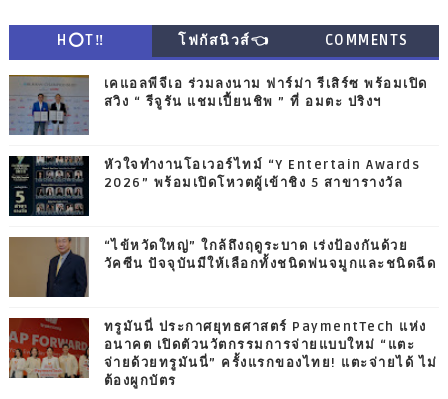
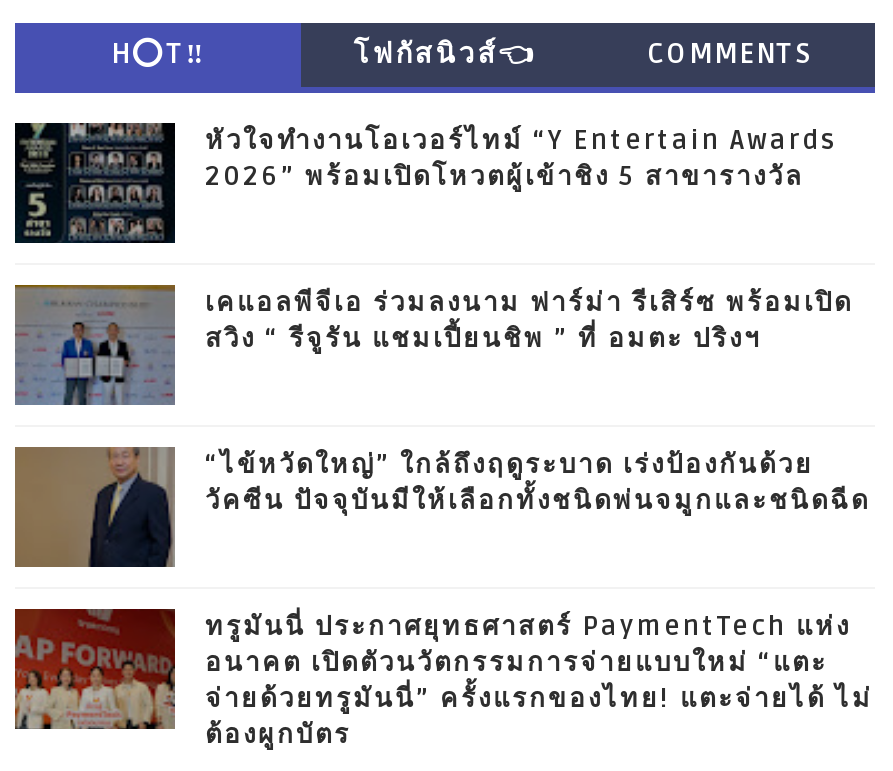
moved [8,75,428,137] -> [13,285,853,409]: [image] | เคแอลพีจีเอ ร่วมลงนาม ฟาร์ม่า รีเสิร์ซ พร้อมเปิด | สวิง “ รีจูรัน แชมเปี้ยนชิพ ” ที่ อมตะ ปริงฯ
moved [8,155,420,216] -> [13,121,838,245]: [image] | หัวใจทำงานโอเวอร์ไทม์ “Y Entertain Awards | 2026” พร้อมเปิดโหวตผู้เข้าชิง 5 สาขารางวัล

